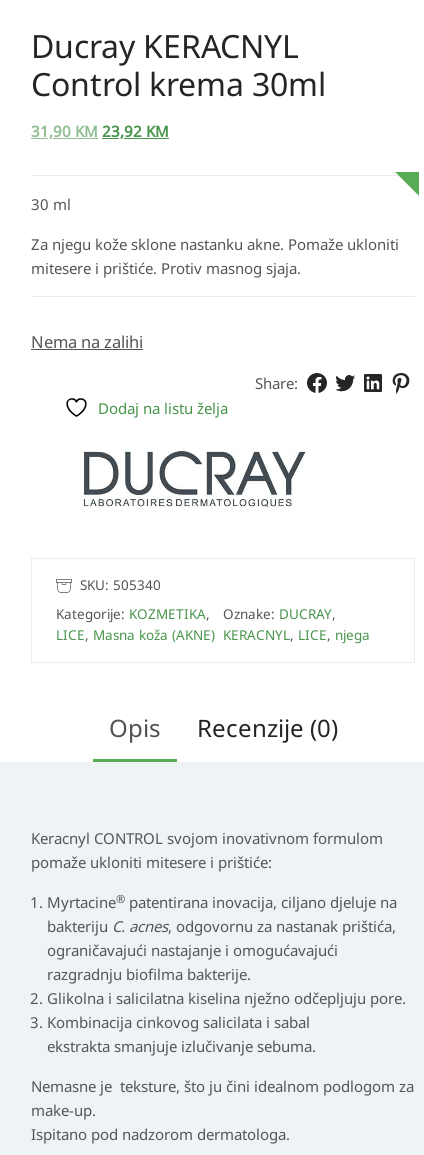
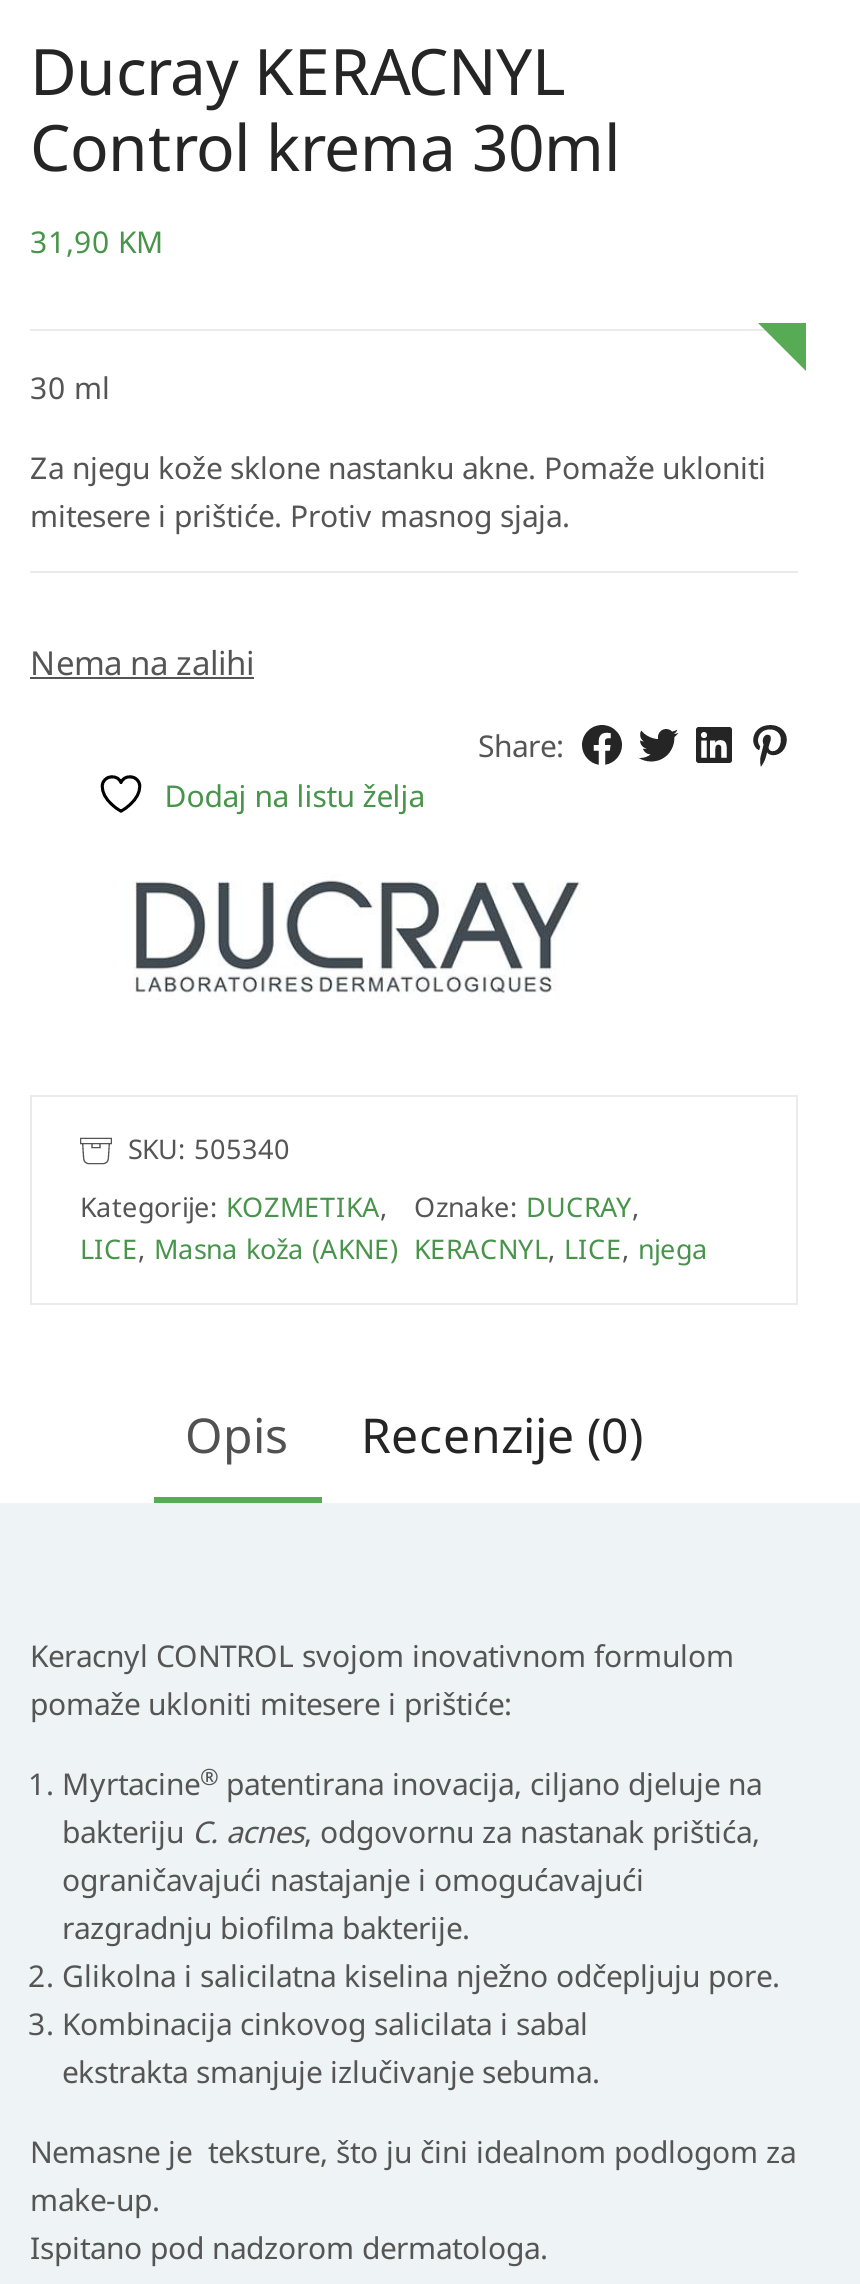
[102,121,169,141] 23,92 KM -> none

